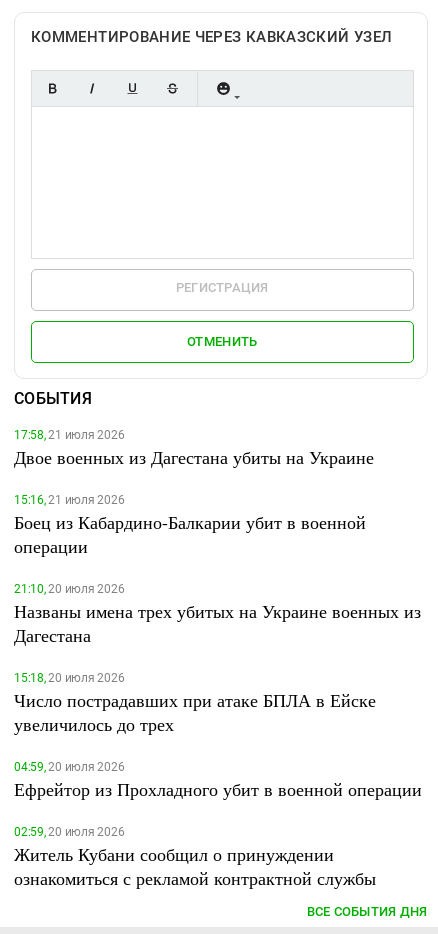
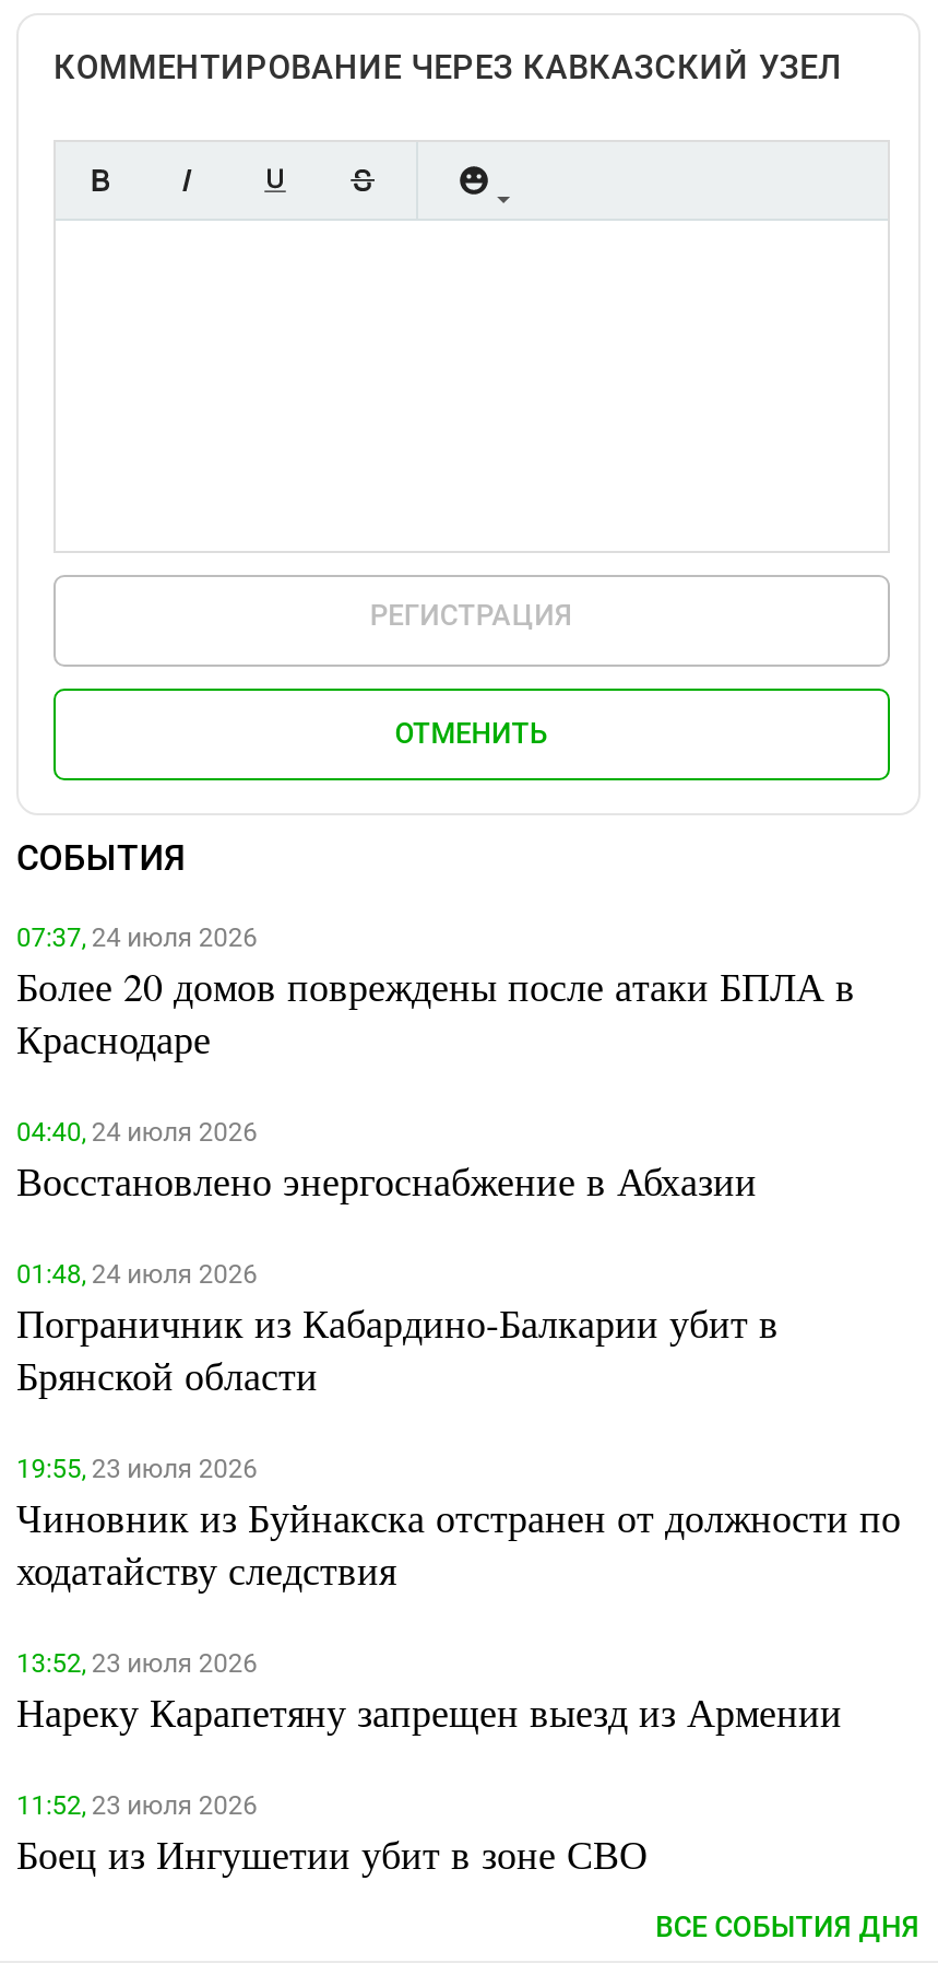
[14,428,374,469] 17:58, 21 июля 2026 | Двое военных из Дагестана убиты на Украине -> [16,922,855,1065] 07:37, 24 июля 2026 | Более 20 домов повреждены после атаки БПЛА в | Краснодаре
[14,493,366,558] 15:16, 21 июля 2026 | Боец из Кабардино-Балкарии убит в военной | операции -> [16,1117,757,1207] 04:40, 24 июля 2026 | Восстановлено энергоснабжение в Абхазии
[14,582,421,647] 21:10, 20 июля 2026 | Названы имена трех убитых на Украине военных из | Дагестана -> [16,1259,779,1401] 01:48, 24 июля 2026 | Пограничник из Кабардино-Балкарии убит в | Брянской области
[14,671,376,736] 15:18, 20 июля 2026 | Число пострадавших при атаке БПЛА в Ейске | увеличилось до трех -> [16,1454,901,1596] 19:55, 23 июля 2026 | Чиновник из Буйнакска отстранен от должности по | ходатайству следствия
[14,760,422,801] 04:59, 20 июля 2026 | Ефрейтор из Прохладного убит в военной операции -> [16,1648,842,1738] 13:52, 23 июля 2026 | Нареку Карапетяну запрещен выезд из Армении
[14,825,376,890] 02:59, 20 июля 2026 | Житель Кубани сообщил о принуждении | ознакомиться с рекламой контрактной службы -> [16,1790,648,1880] 11:52, 23 июля 2026 | Боец из Ингушетии убит в зоне СВО

